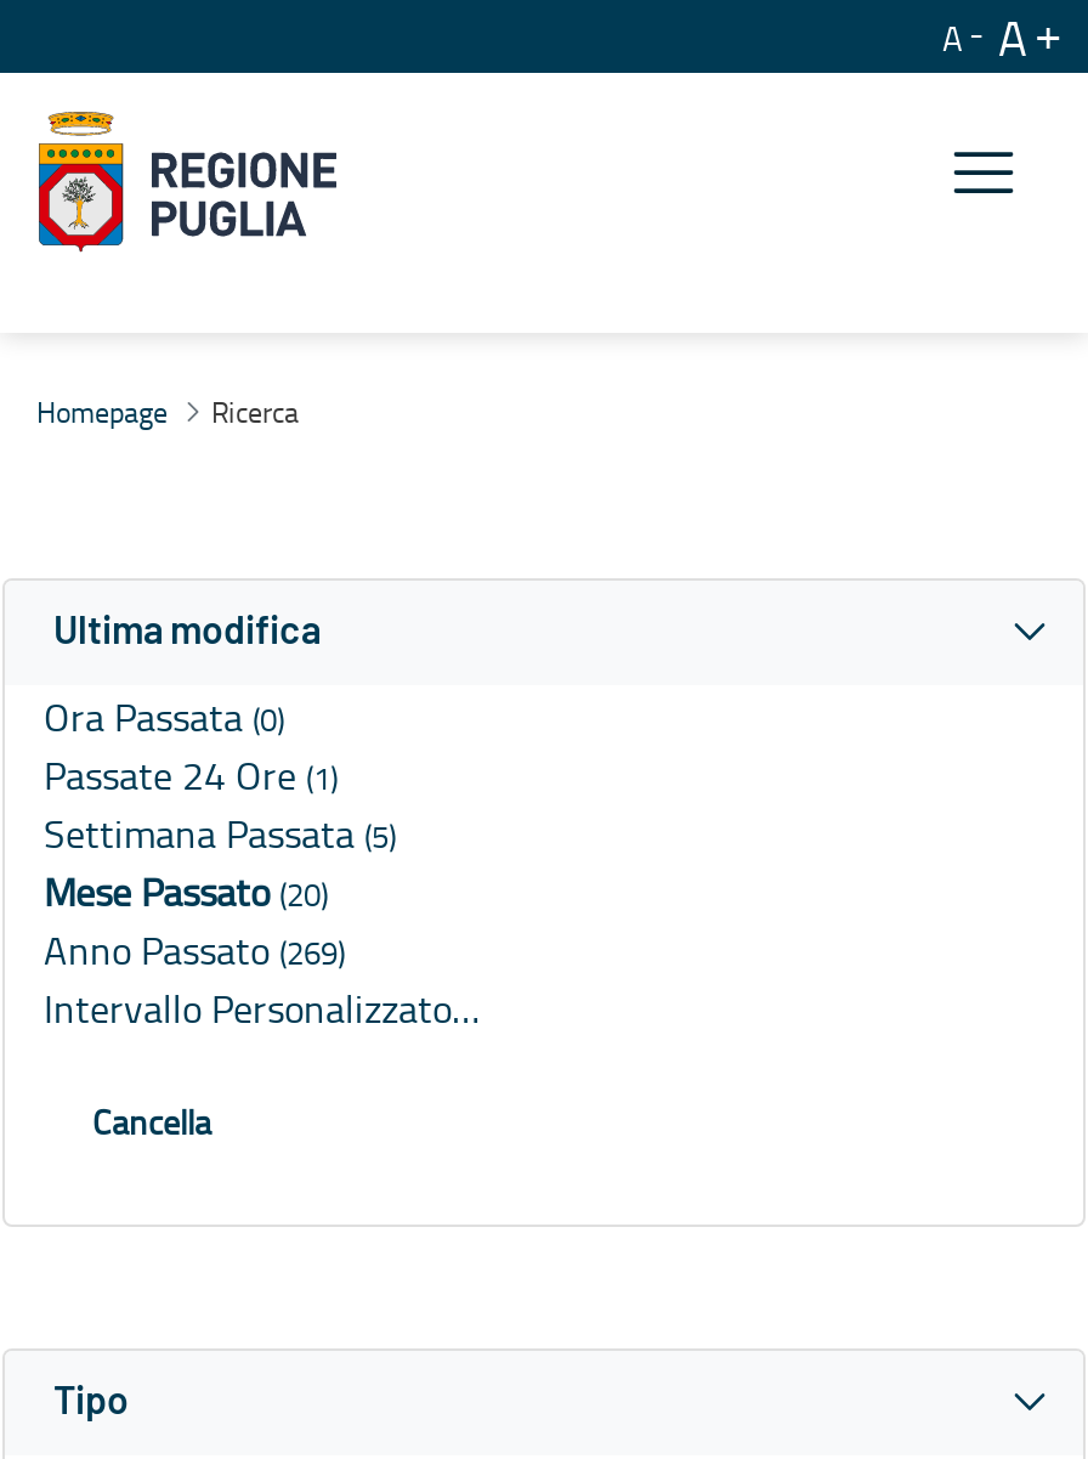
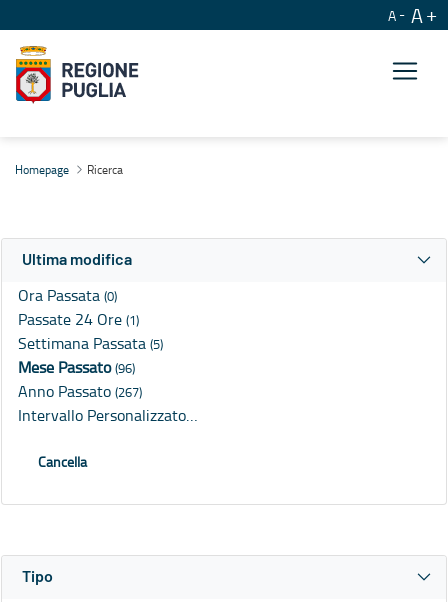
[44,866,328,919] Mese Passato (20) -> [18,356,135,378] Mese Passato (96)
[44,924,345,977] Anno Passato (269) -> [18,380,142,402] Anno Passato (267)

